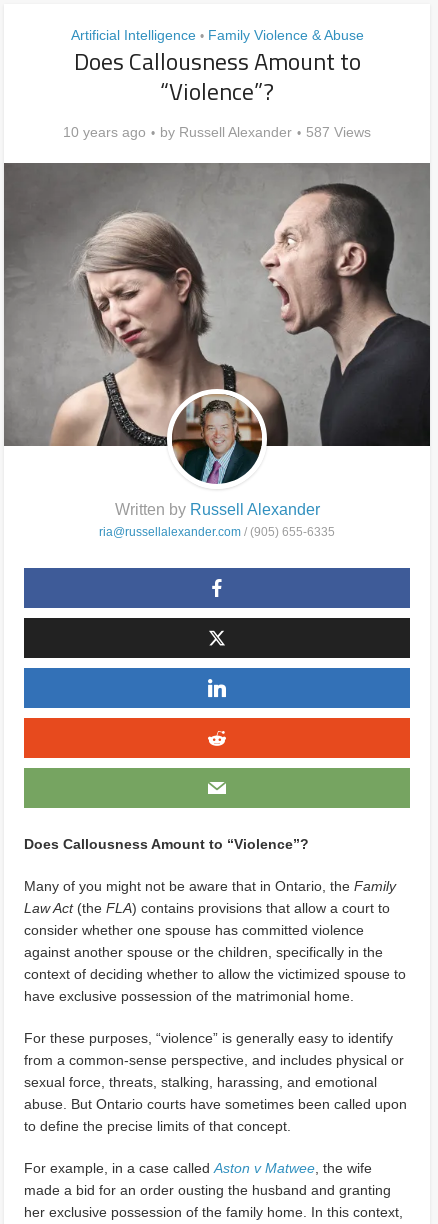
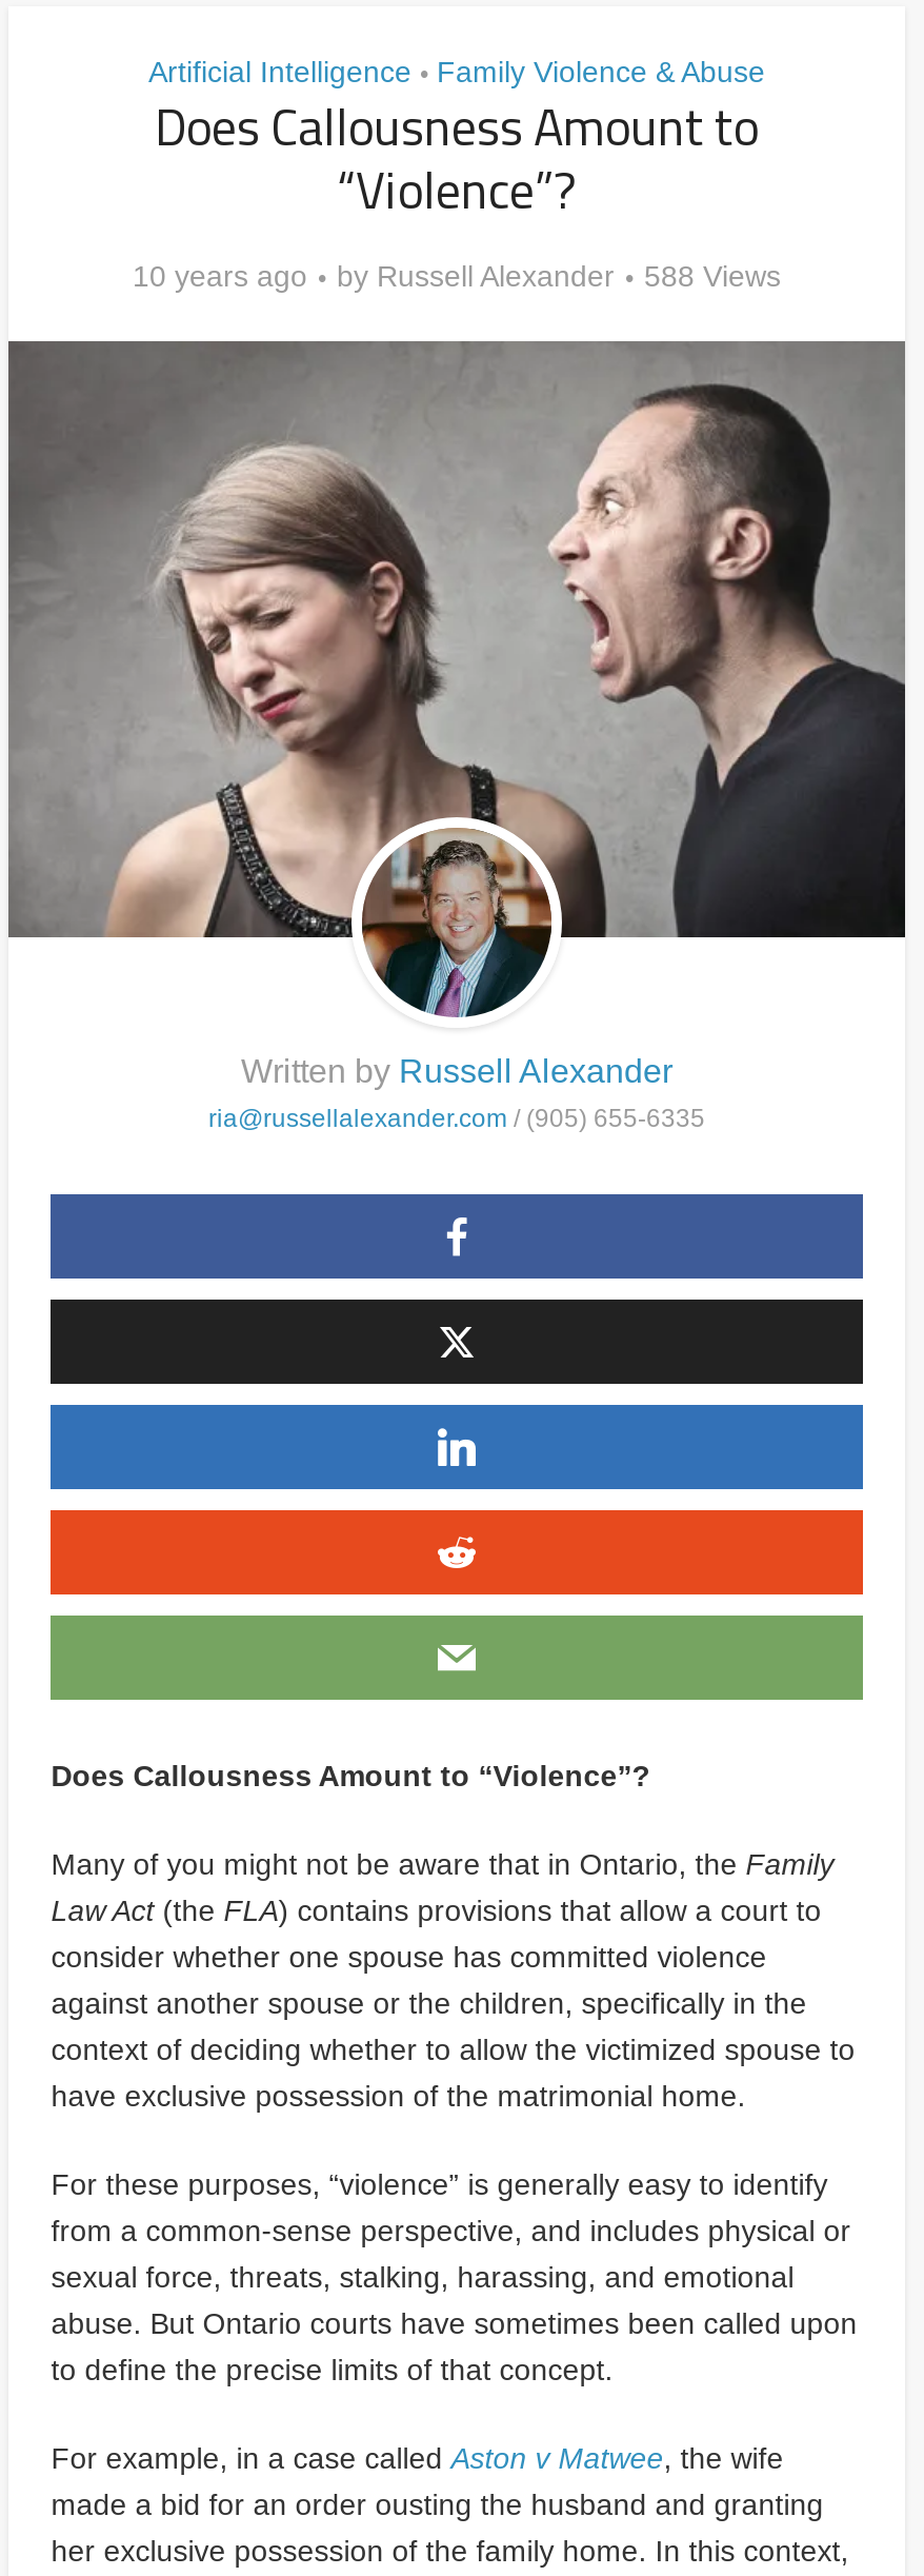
[63,124,371,140] 10 years ago by Russell Alexander 587 Views -> [133,259,781,293] 10 years ago by Russell Alexander 588 Views

